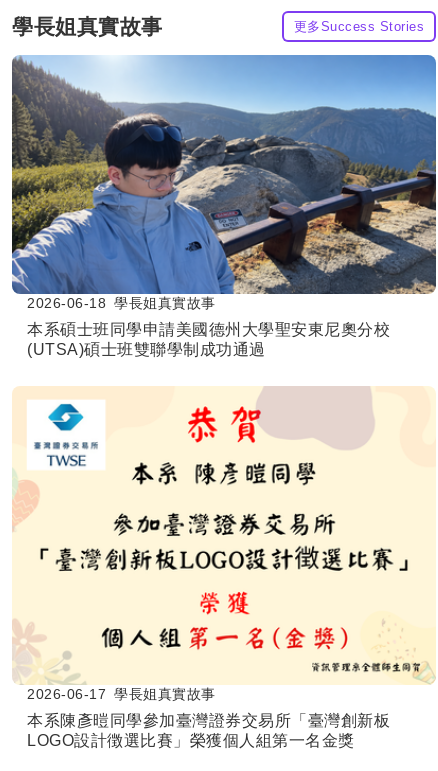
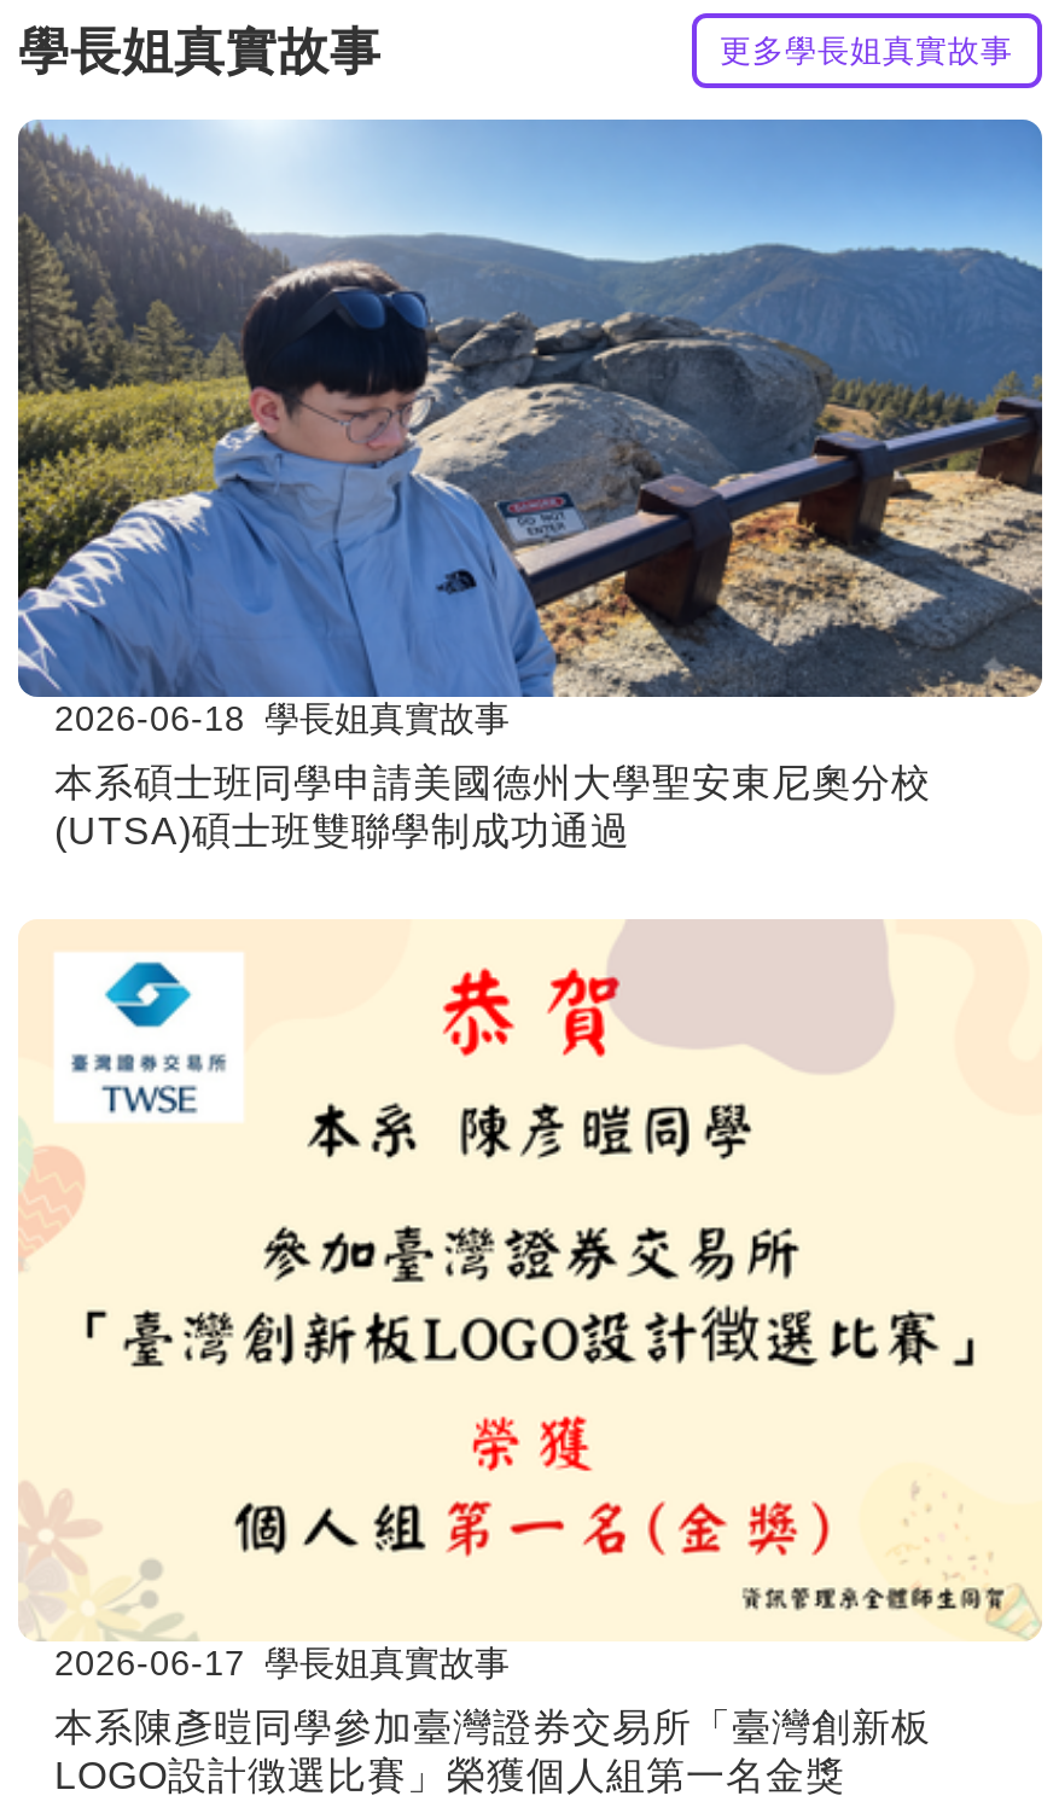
[293,19,424,34] 更多Success Stories -> [720,33,1013,69] 更多學長姐真實故事

